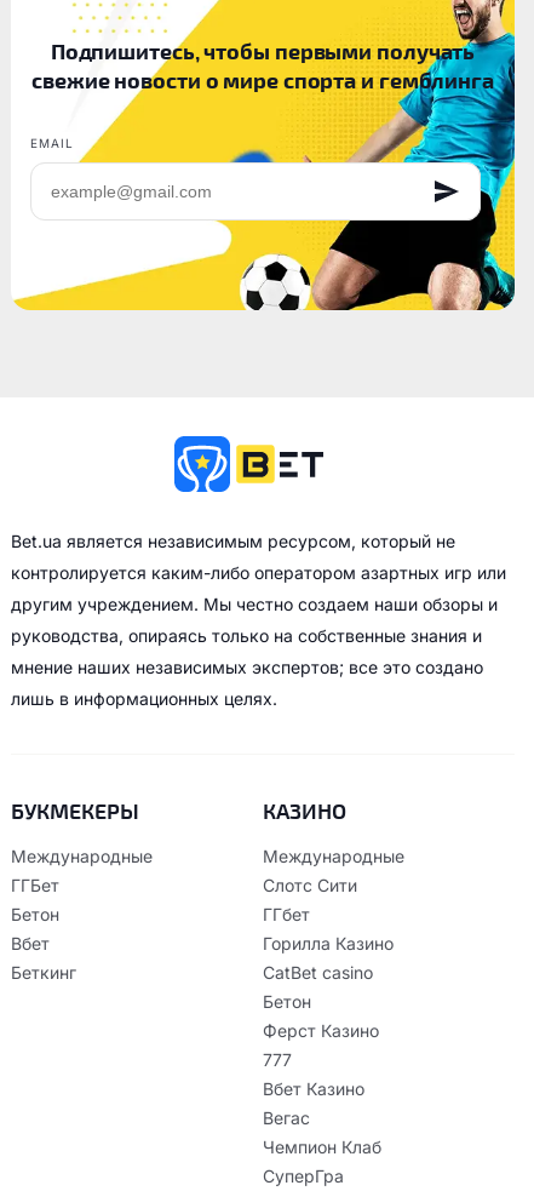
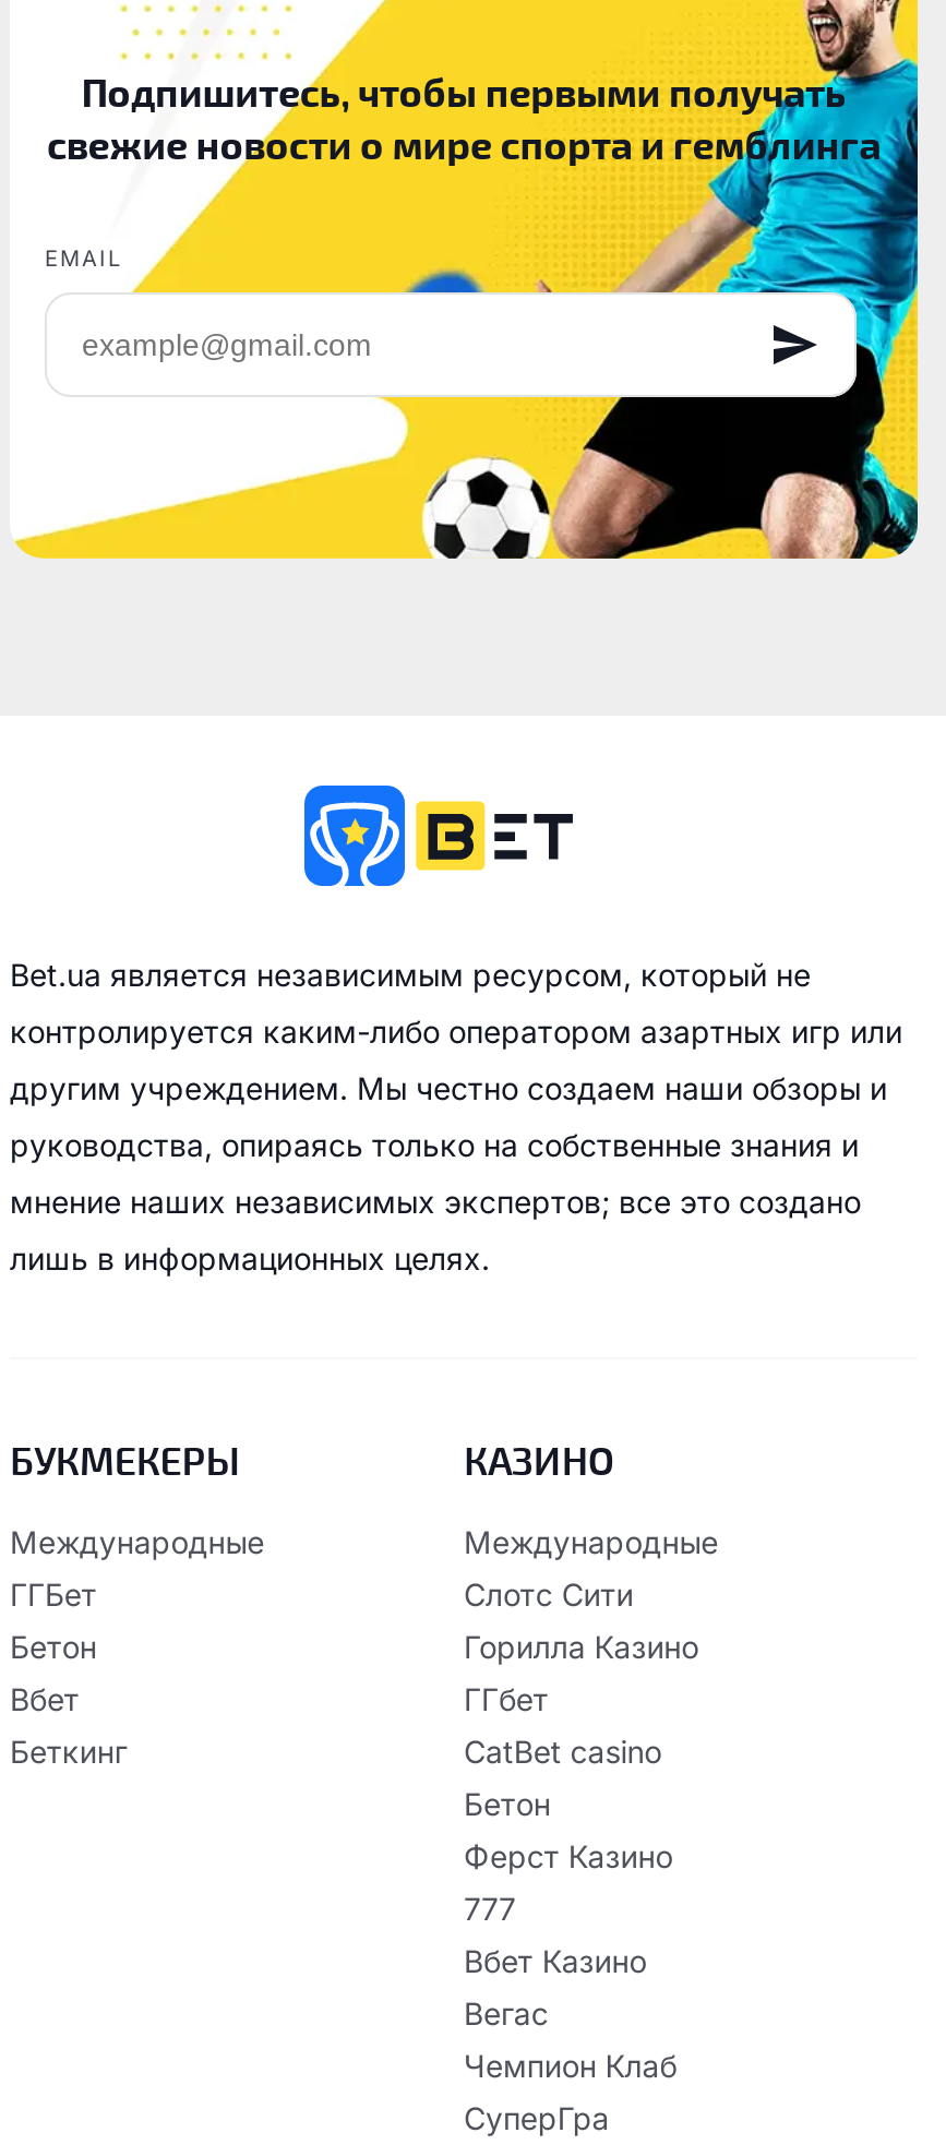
moved [263,904,310,924] -> [464,1680,549,1717]: ГГбет
moved [263,933,393,954] -> [464,1628,699,1665]: Горилла Казино

